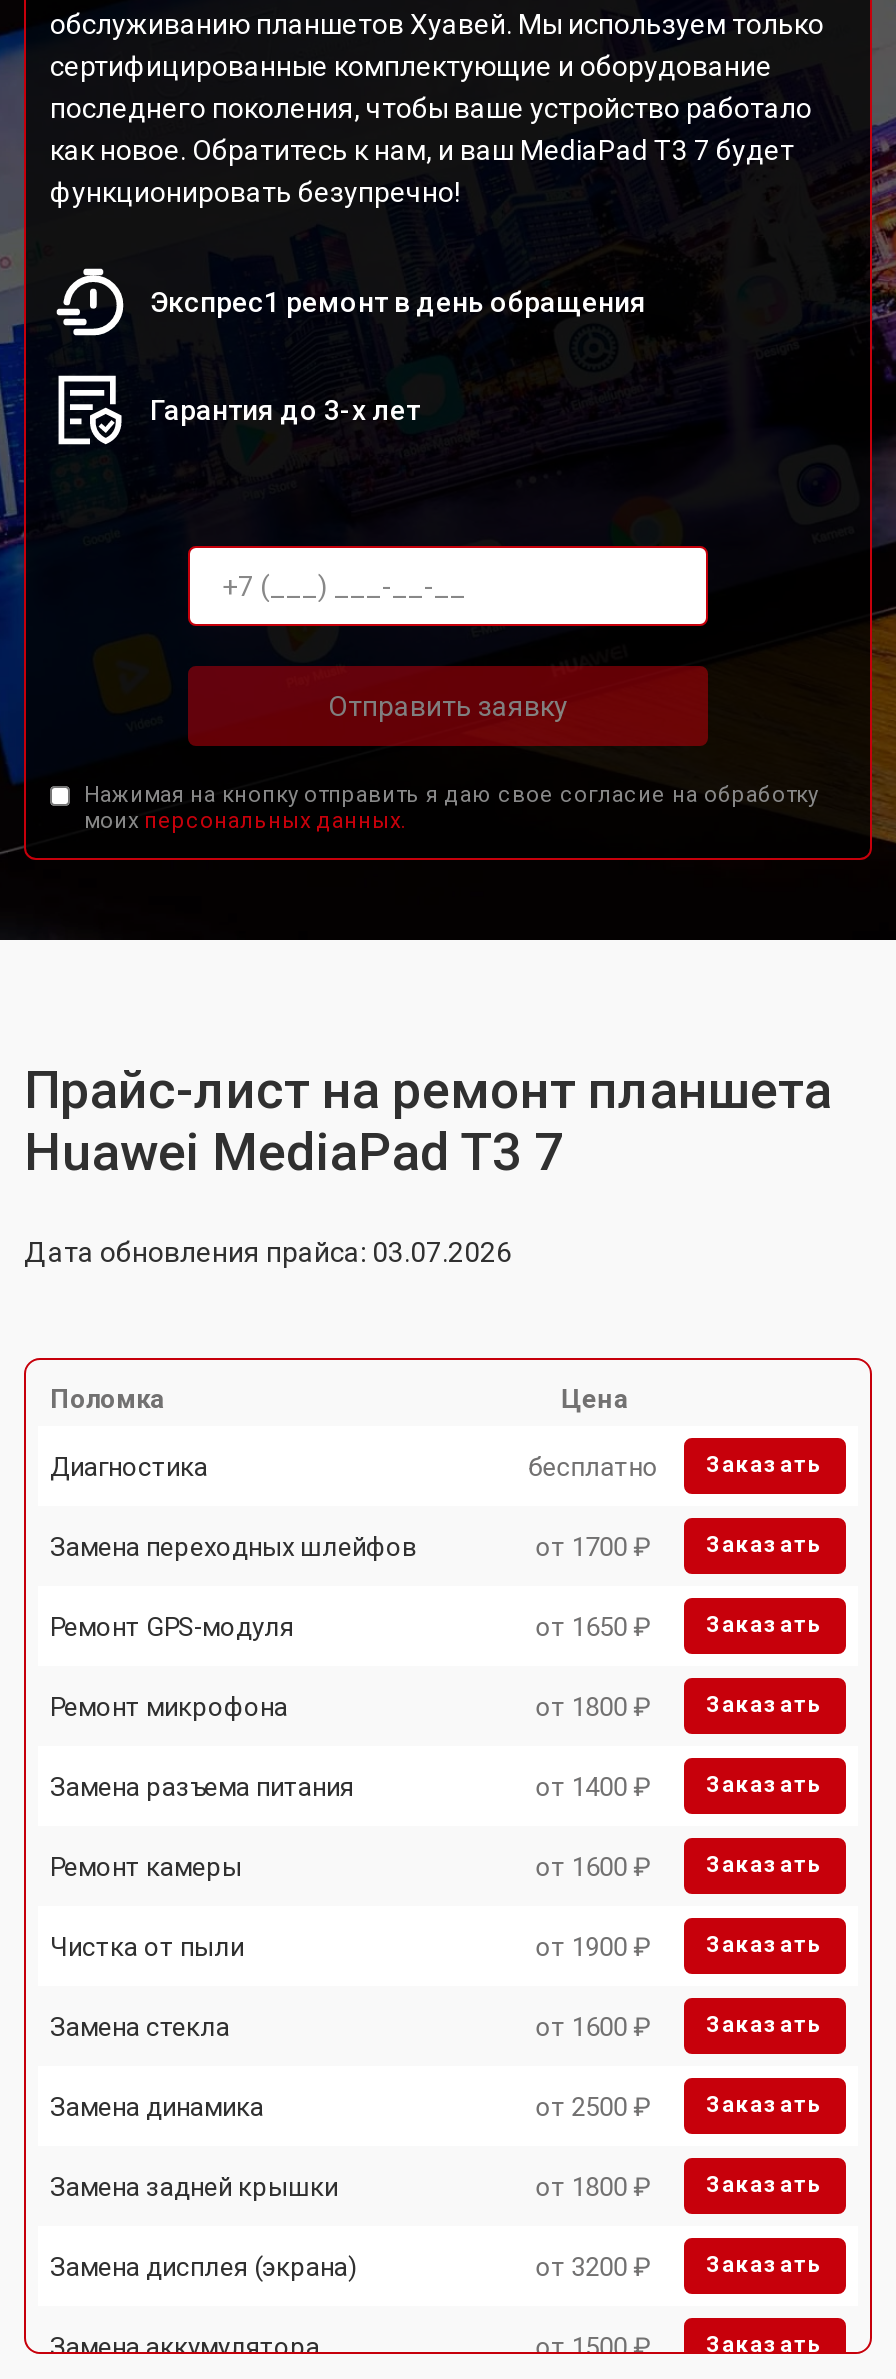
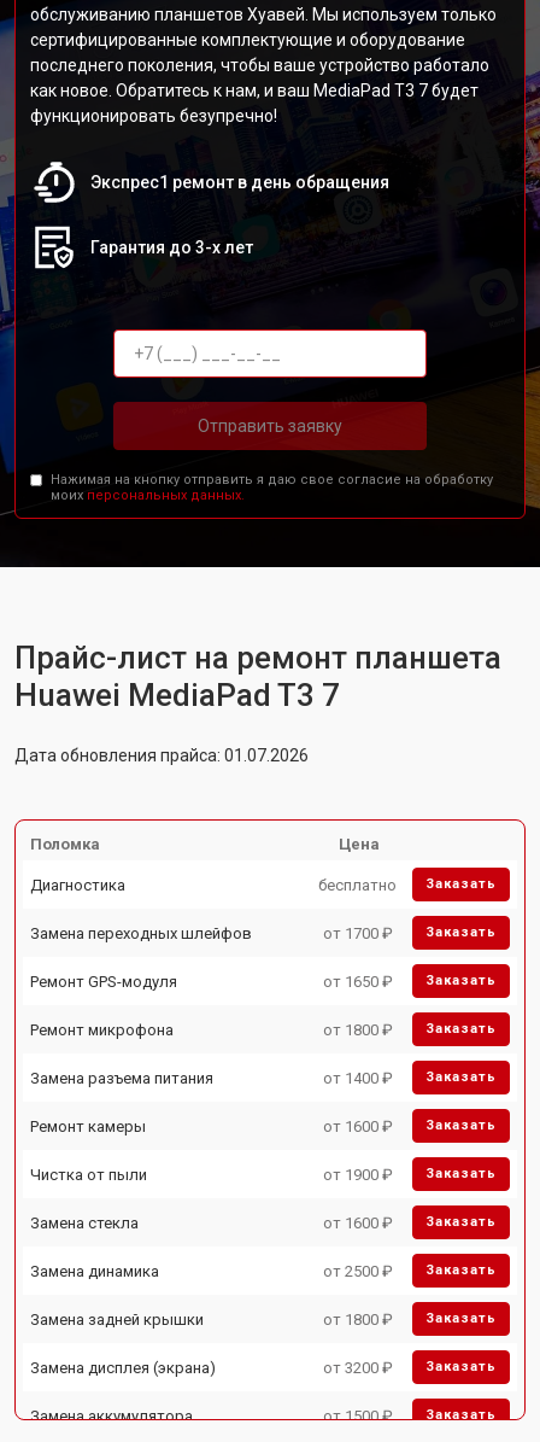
[24,1236,512,1268] Дата обновления прайса: 03.07.2026 -> [14,746,309,765] Дата обновления прайса: 01.07.2026

